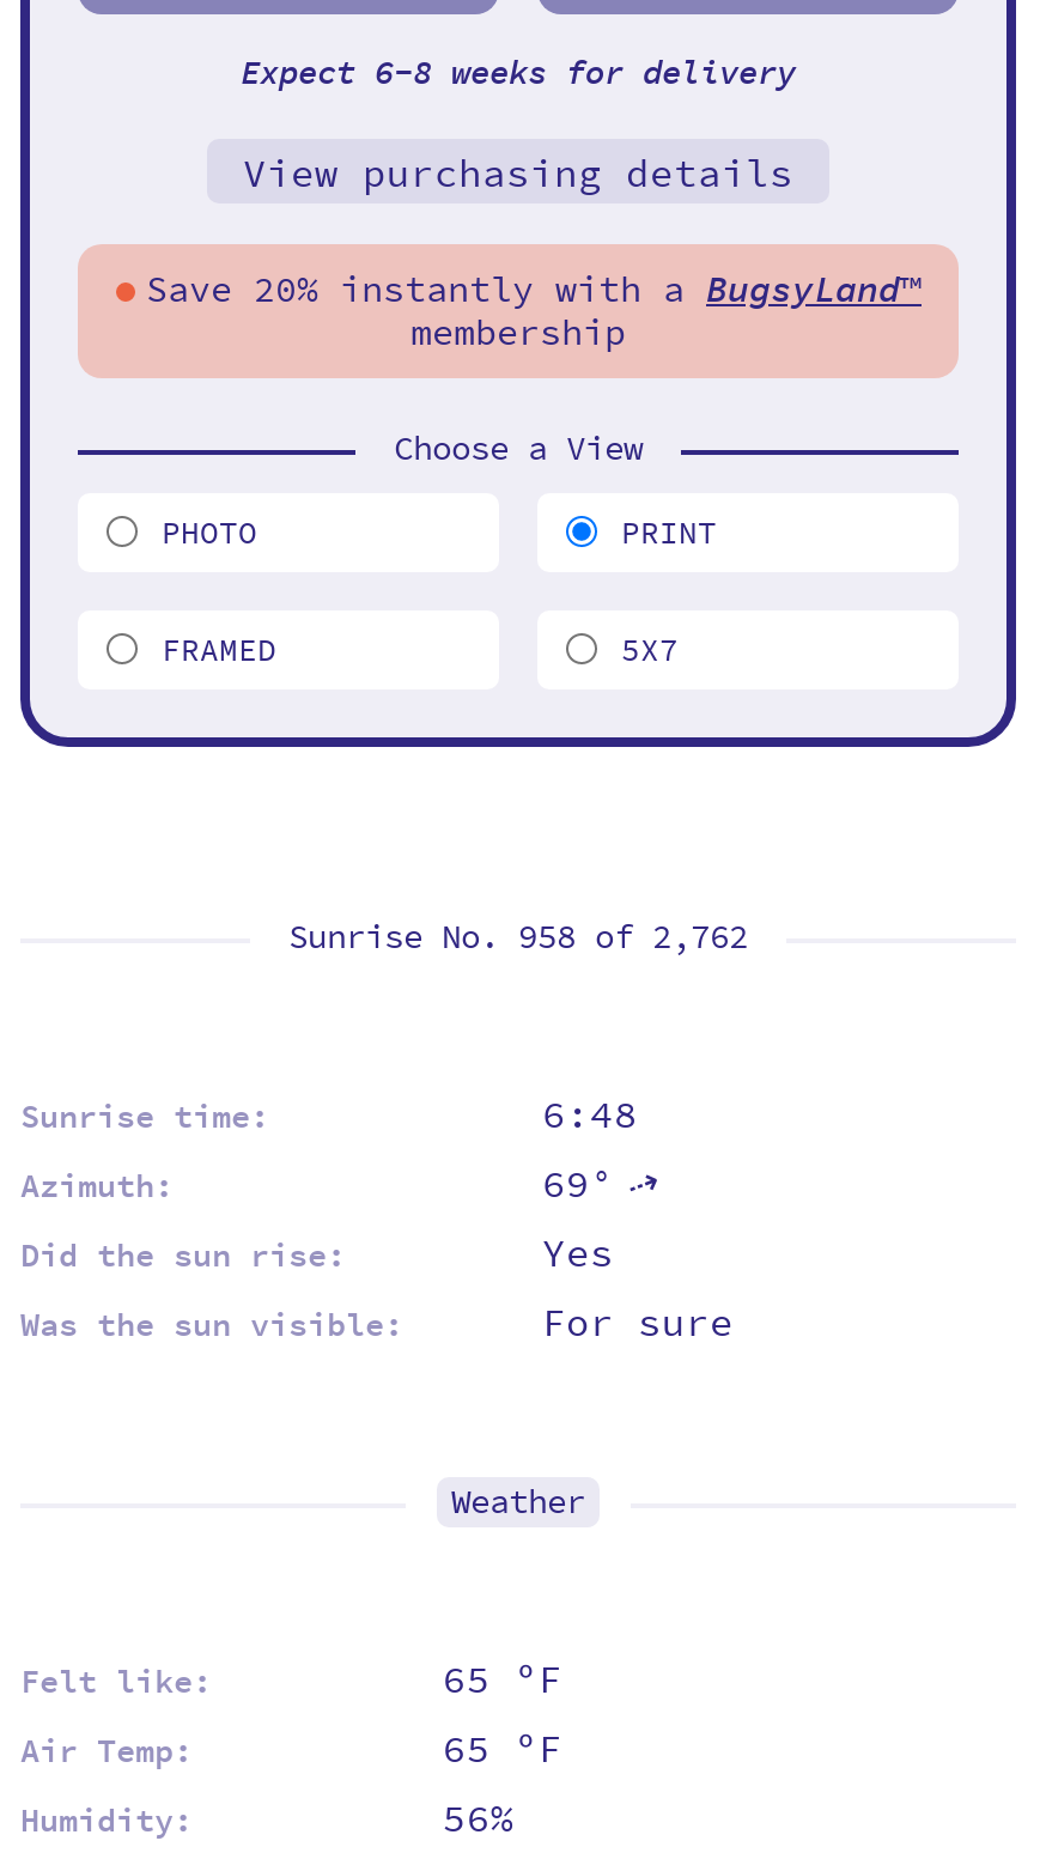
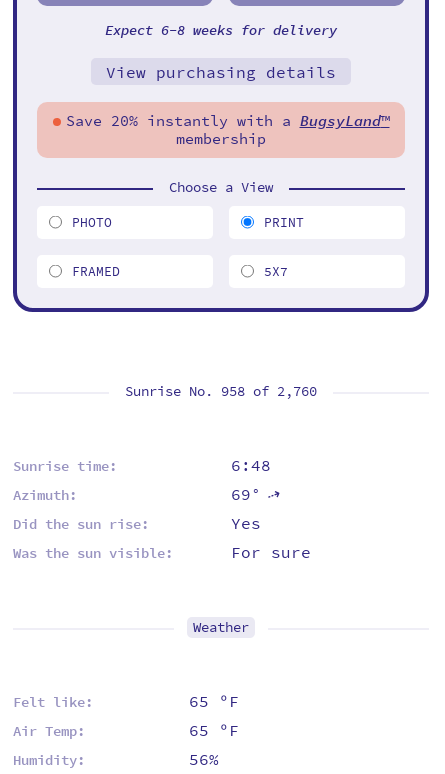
[288,911,748,962] Sunrise No. 958 of 2,762 -> [125,381,317,402] Sunrise No. 958 of 2,760

